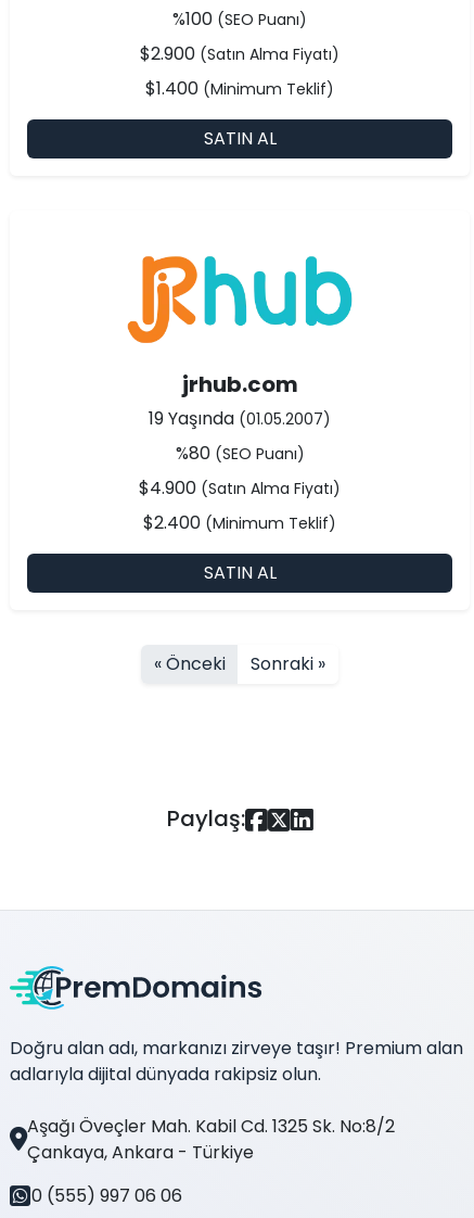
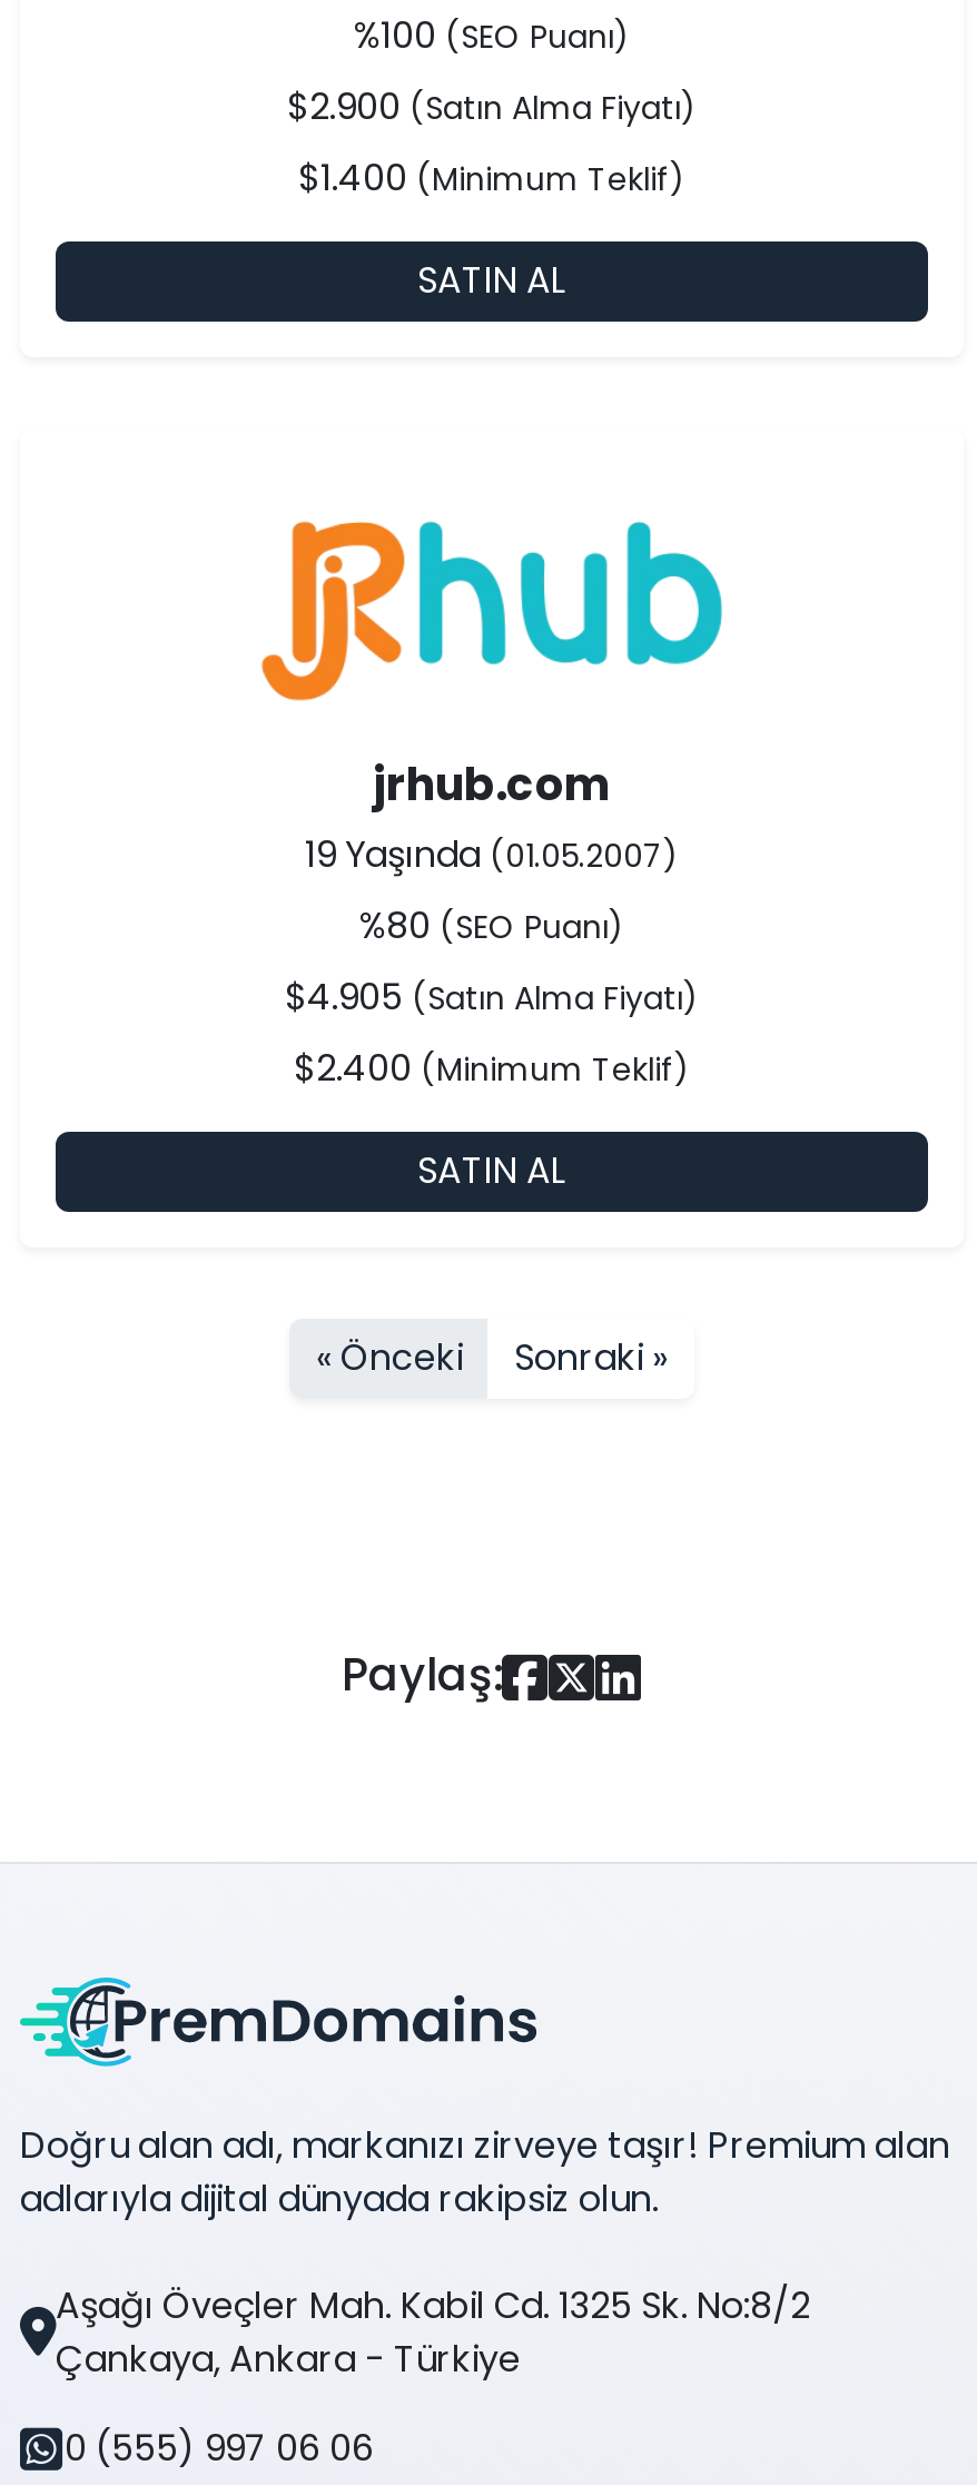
[139,475,341,500] $4.900 (Satın Alma Fiyatı) -> [285,972,699,1023] $4.905 (Satın Alma Fiyatı)

